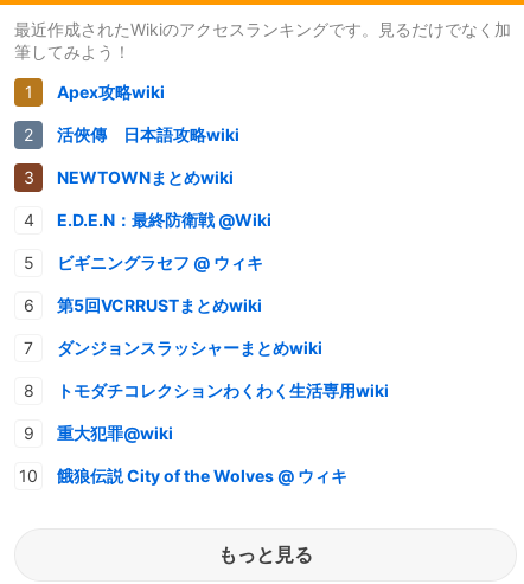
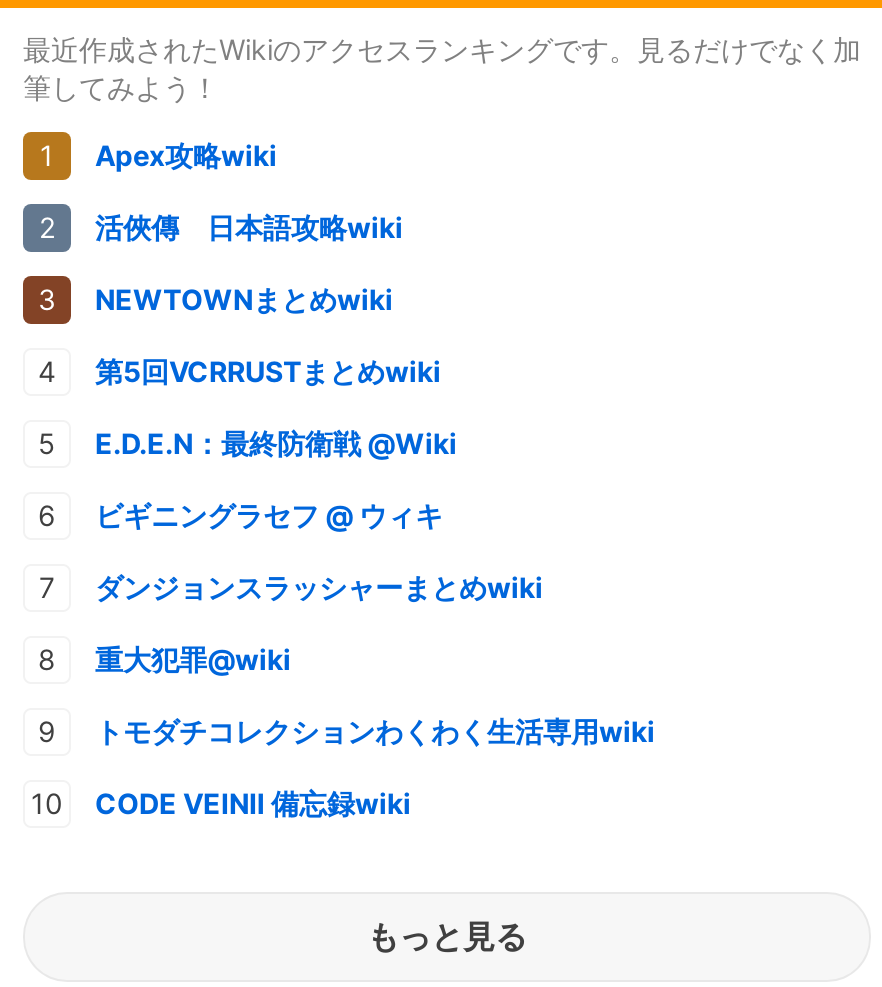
moved [57,209,271,272] -> [95,425,457,531]: E.D.E.N：最終防衛戦 @Wiki | ビギニングラセフ @ ウィキ
moved [57,294,262,315] -> [95,353,441,387]: 第5回VCRRUSTまとめwiki
moved [57,380,389,400] -> [95,713,655,747]: トモダチコレクションわくわく生活専用wiki
moved [57,422,173,443] -> [95,641,291,675]: 重大犯罪@wiki
[57,465,347,485] 餓狼伝説 City of the Wolves @ ウィキ -> [95,785,411,819] CODE VEINⅡ 備忘録wiki

